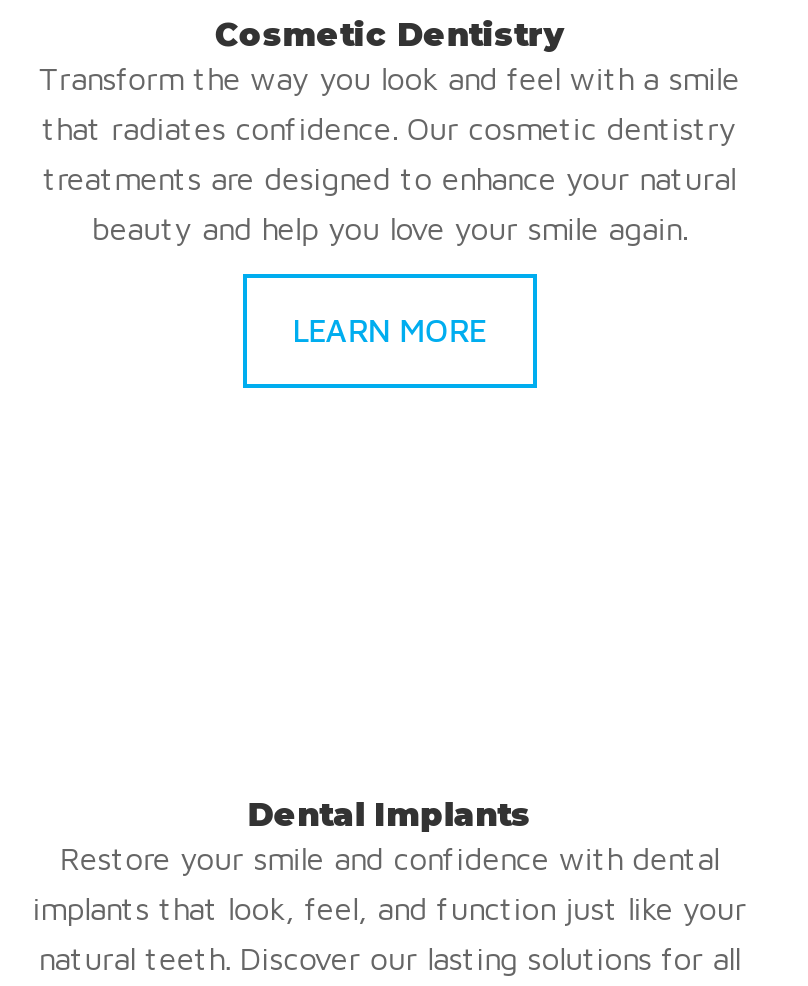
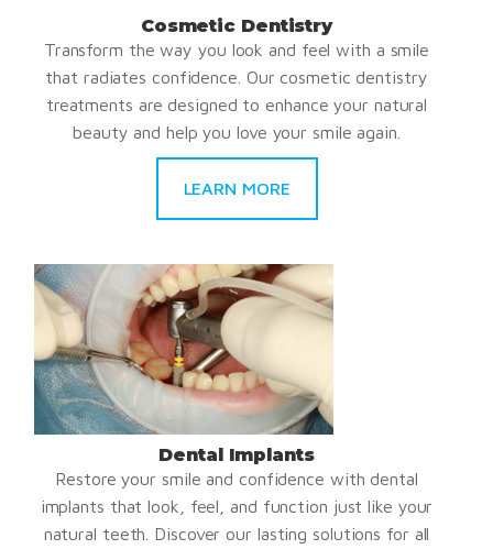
none -> [33,263,335,436] [image]

